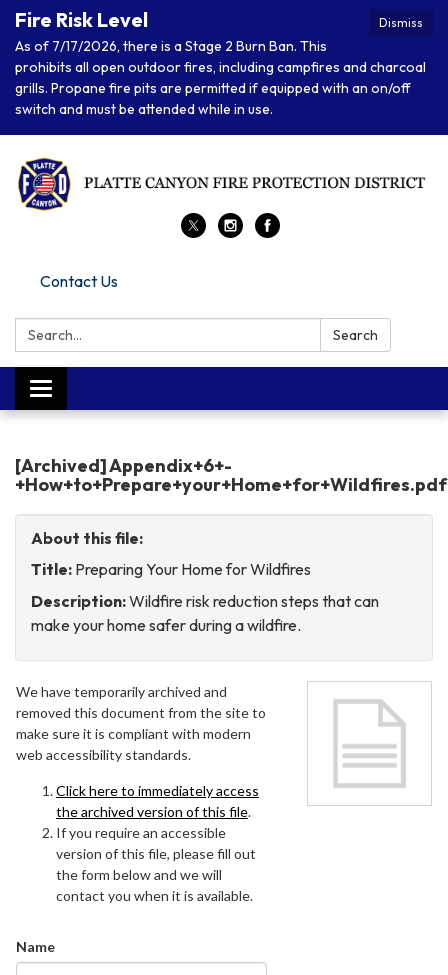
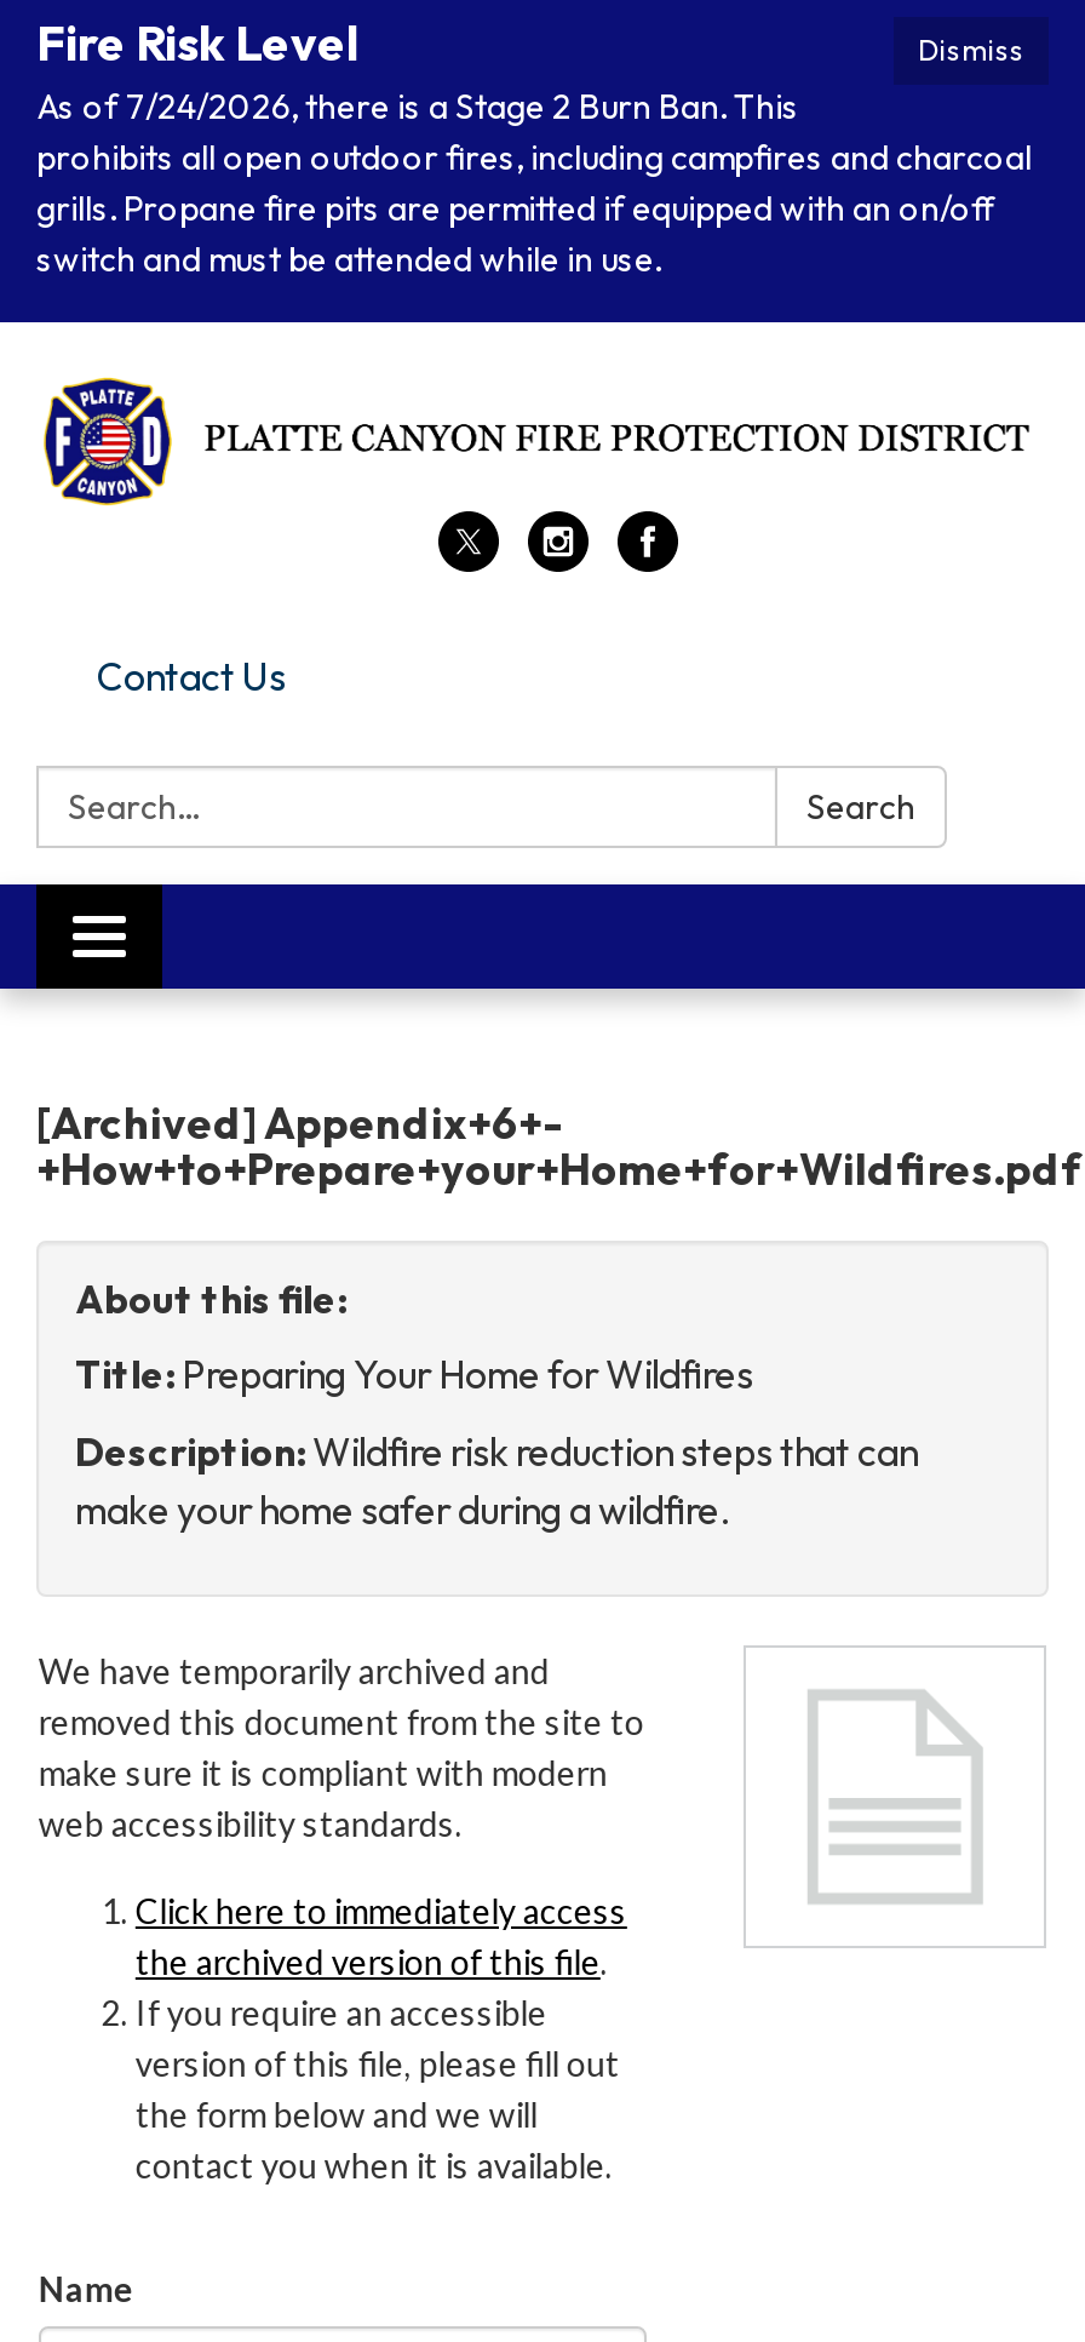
[15,37,327,55] As of 7/17/2026, there is a Stage 2 Burn Ban. This -> [36,85,799,128] As of 7/24/2026, there is a Stage 2 Burn Ban. This

